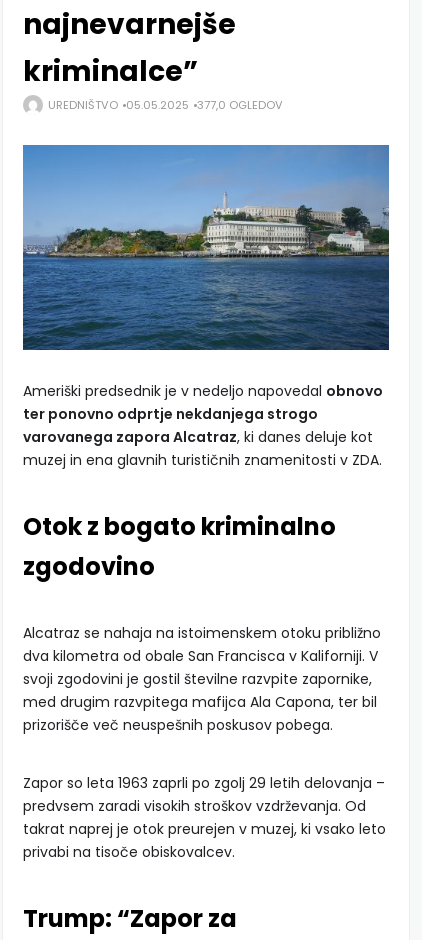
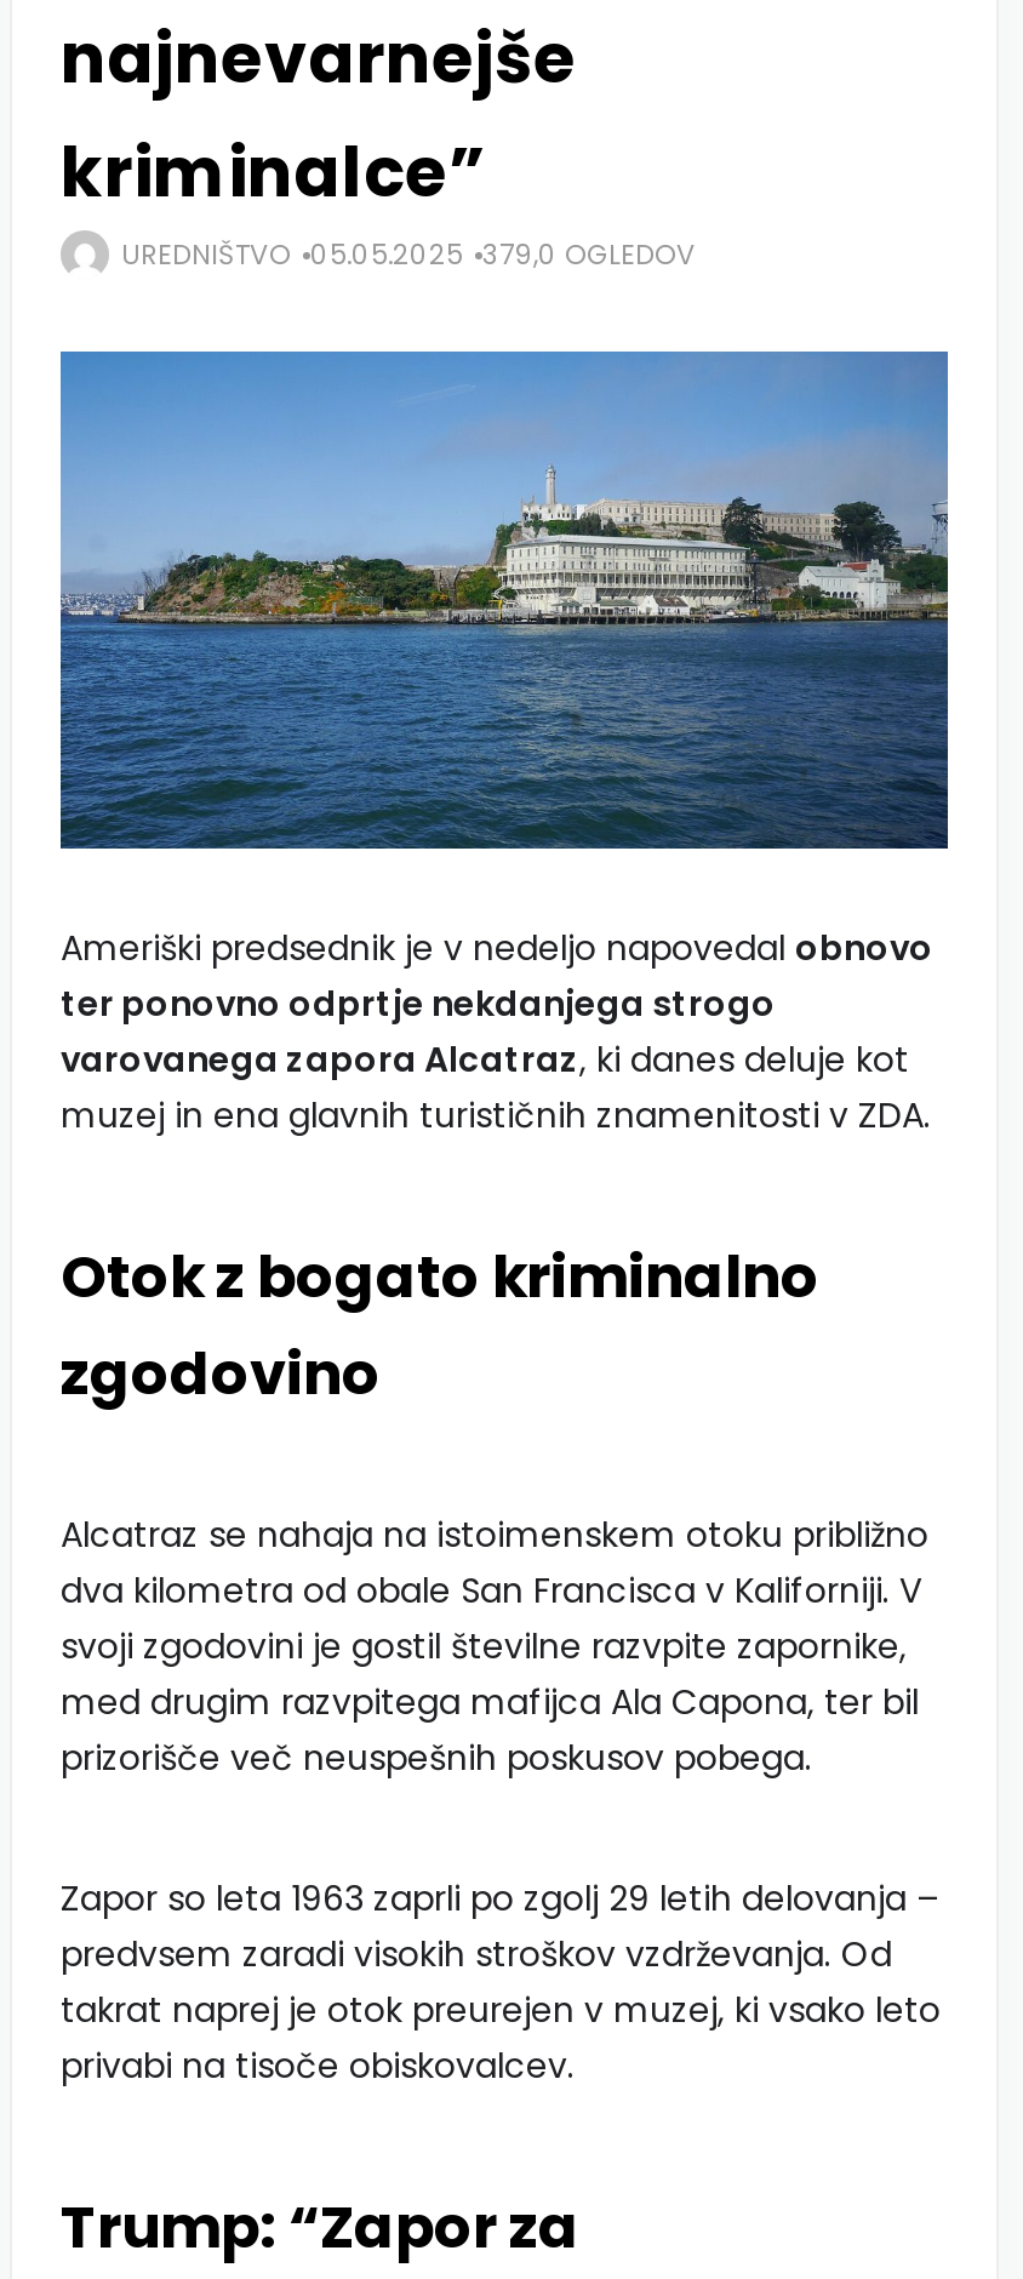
[48,97,283,113] UREDNIŠTVO 05.05.2025 377,0 OGLEDOV -> [121,235,696,274] UREDNIŠTVO 05.05.2025 379,0 OGLEDOV

